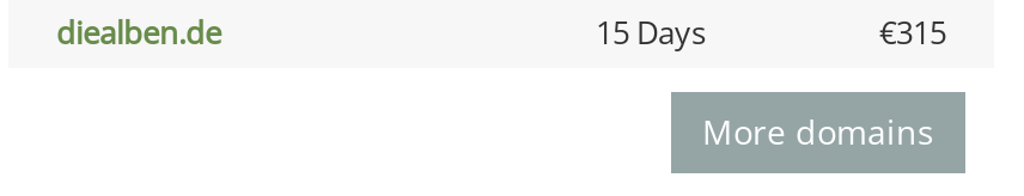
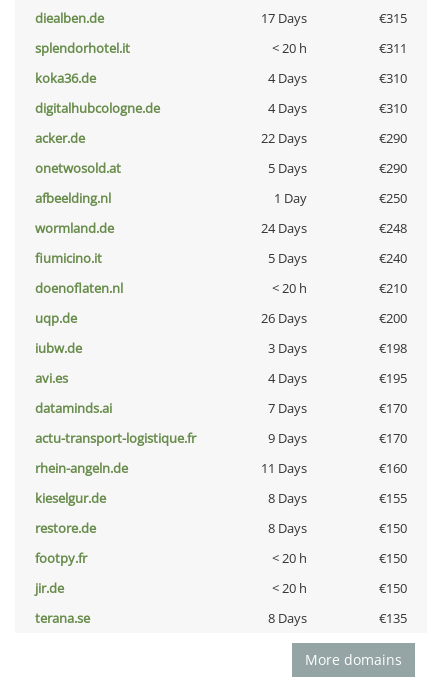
[596,11,706,54] 15 Days -> [260,9,306,27] 17 Days
none -> [35,39,407,627] splendorhotel.it | < 20 h | €311 | koka36.de | 4 Days | €310 | digitalhubcologne.de | 4 Days | €310 | acker.de | 22 Days | €290 | onetwosold.at | 5 Days | €290 | afbeelding.nl | 1 Day | €250 | wormland.de | 24 Days | €248 | fiumicino.it | 5 Days | €240 | doenoflaten.nl | < 20 h | €210 | uqp.de | 26 Days | €200 | iubw.de | 3 Days | €198 | avi.es | 4 Days | €195 | dataminds.ai | 7 Days | €170 | actu-transport-logistique.fr | 9 Days | €170 | rhein-angeln.de | 11 Days | €160 | kieselgur.de | 8 Days | €155 | restore.de | 8 Days | €150 | footpy.fr | < 20 h | €150 | jir.de | < 20 h | €150 | terana.se | 8 Days | €135

